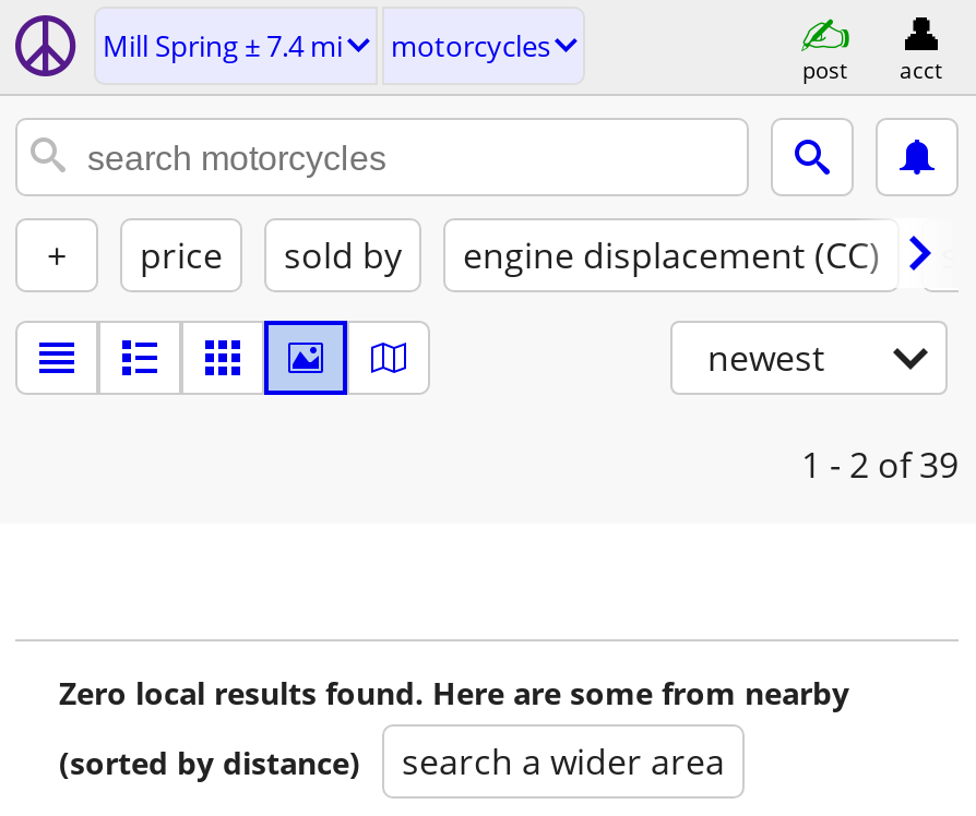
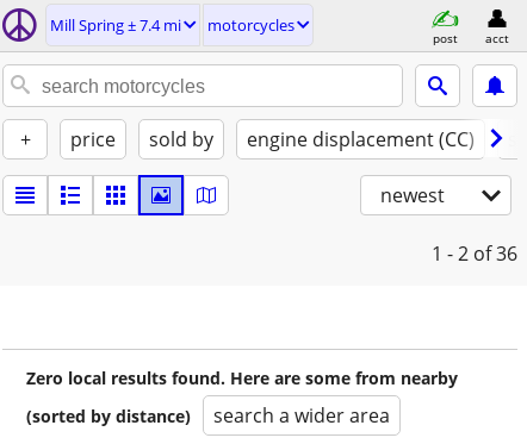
[801,441,959,489] 1 - 2 of 39 -> [432,240,517,267] 1 - 2 of 36

